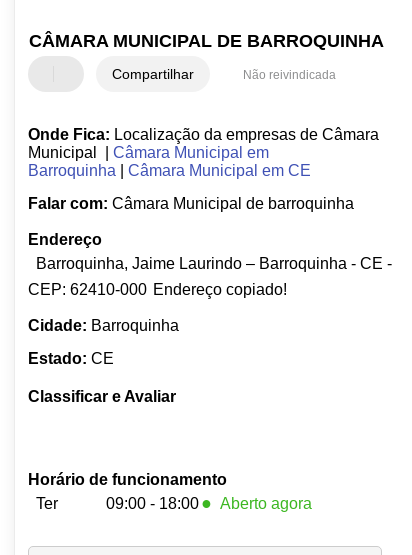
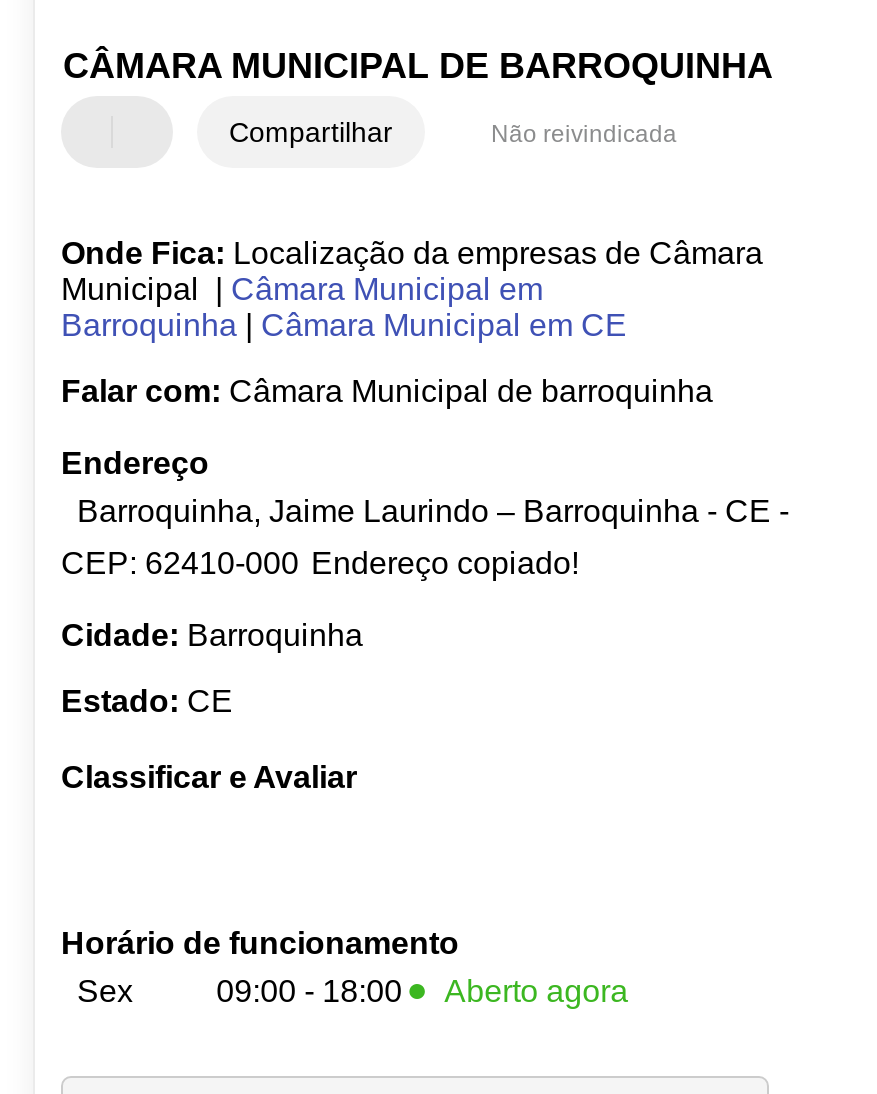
[28,495,58,512] Ter -> [61,975,133,1009] Sex

